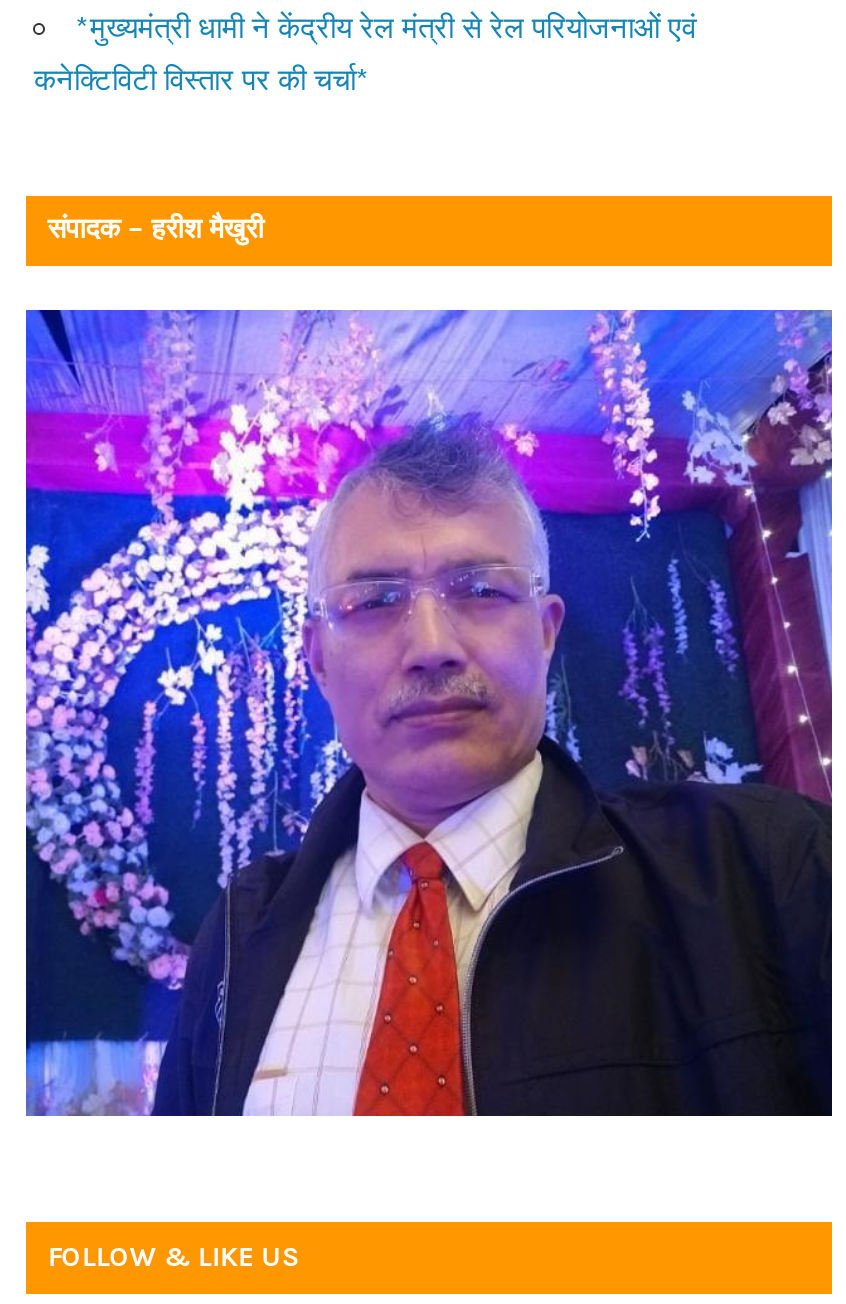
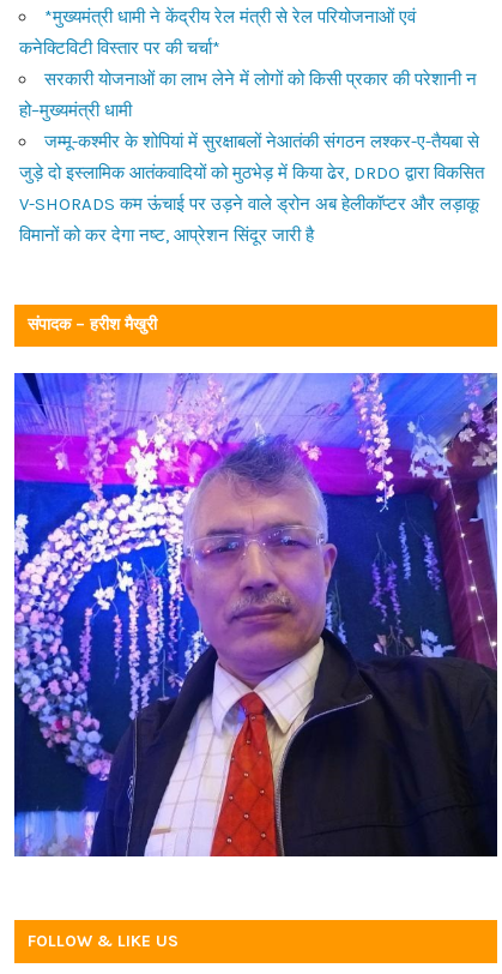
none -> [19,68,484,246] सरकारी योजनाओं का लाभ लेने में लोगों को किसी प्रकार की परेशानी न | हो–मुख्यमंत्री धामी | जम्मू-कश्मीर के शोपियां में सुरक्षाबलों नेआतंकी संगठन लश्कर-ए-तैयबा से | जुड़े दो इस्लामिक आतंकवादियों को मुठभेड़ में किया ढेर, DRDO द्वारा विकसित | V-SHORADS कम ऊंचाई पर उड़ने वाले ड्रोन अब हेलीकॉप्टर और लड़ाकू | विमानों को कर देगा नष्ट, आप्रेशन सिंदूर जारी है

